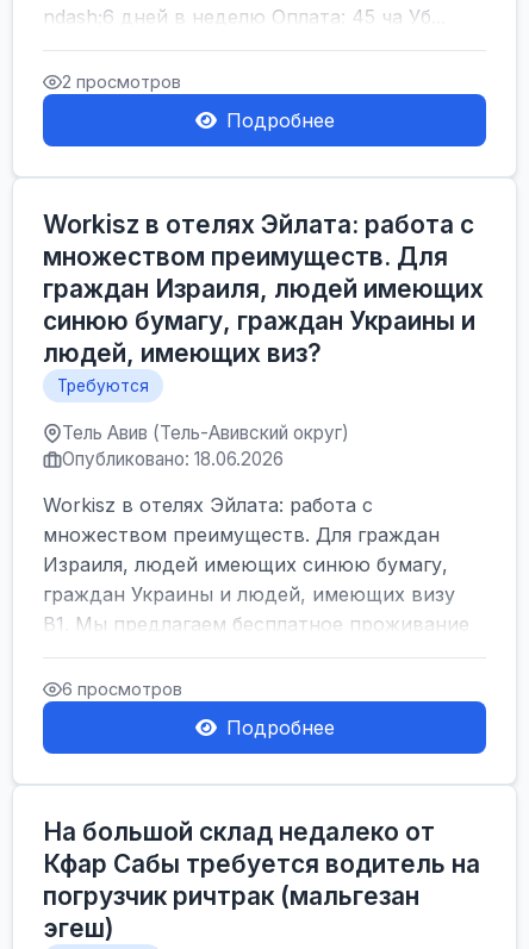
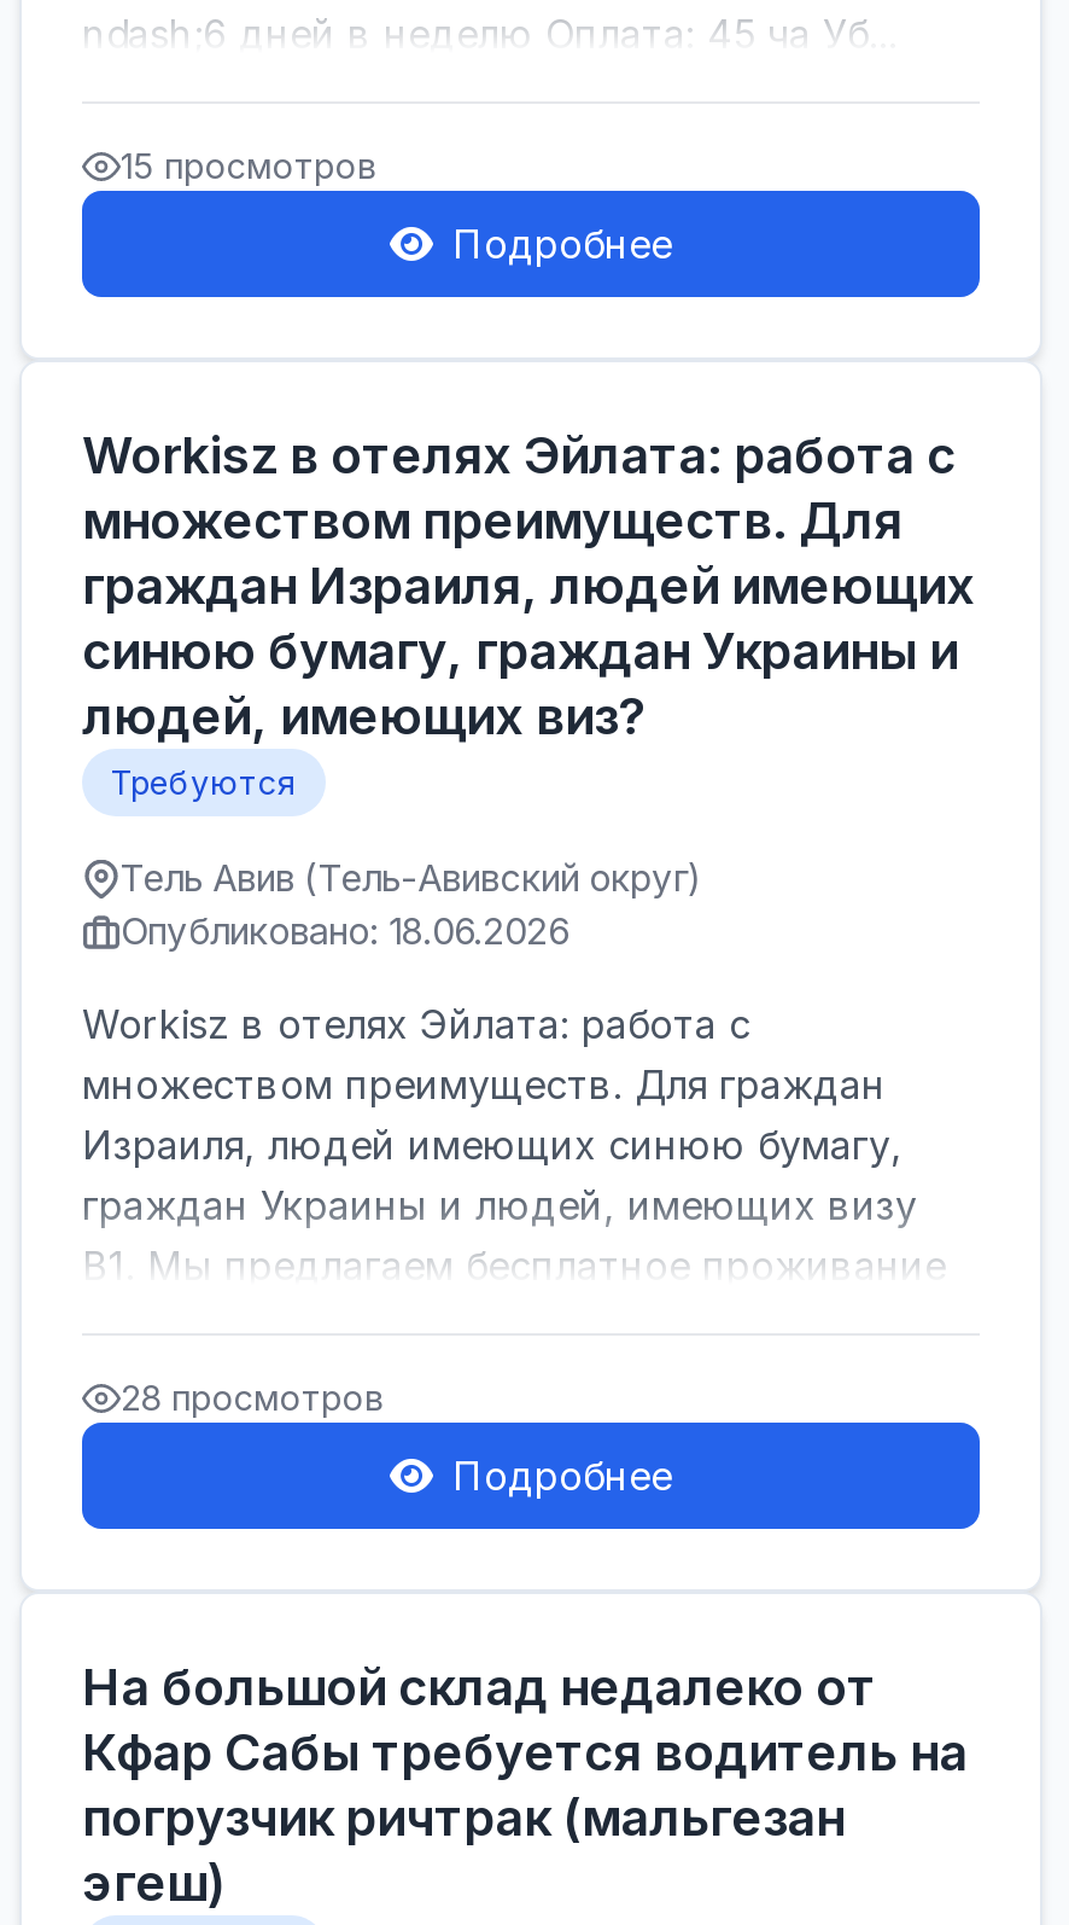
[62,71,181,92] 2 просмотров -> [121,145,376,186] 15 просмотров
[62,679,182,699] 6 просмотров -> [121,1377,384,1418] 28 просмотров

